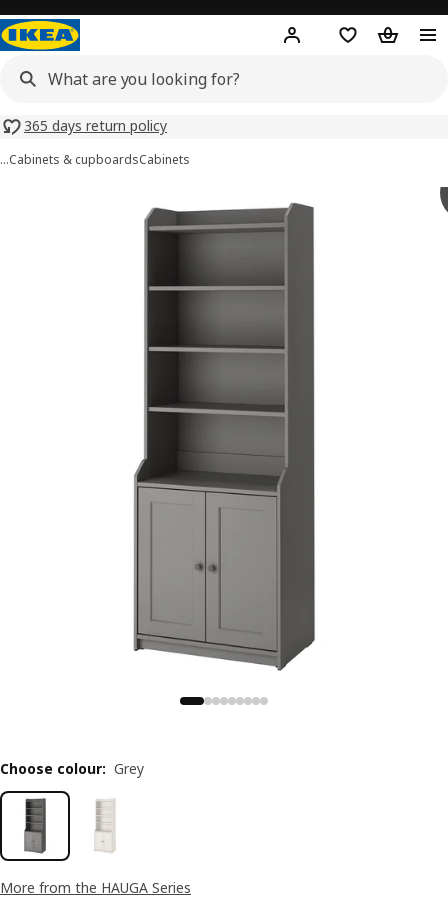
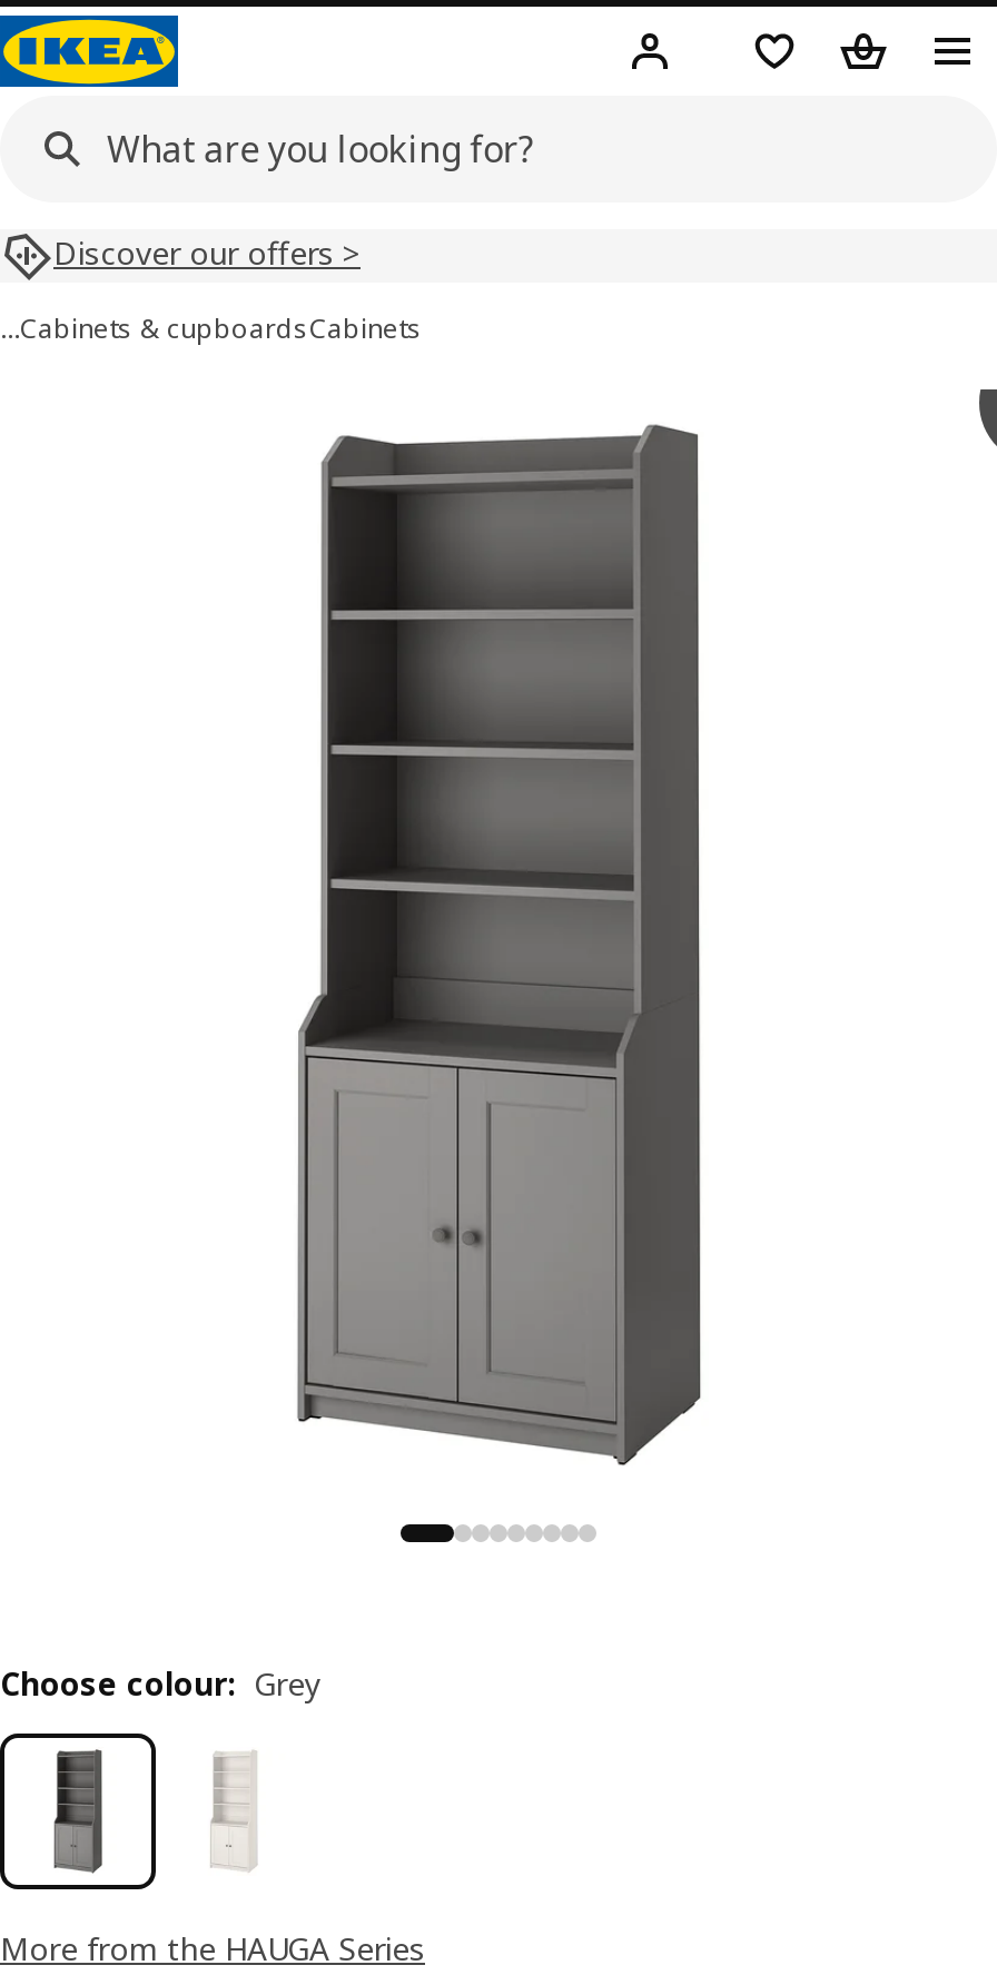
[24,116,167,135] 365 days return policy -> [53,231,361,274] Discover our offers >

